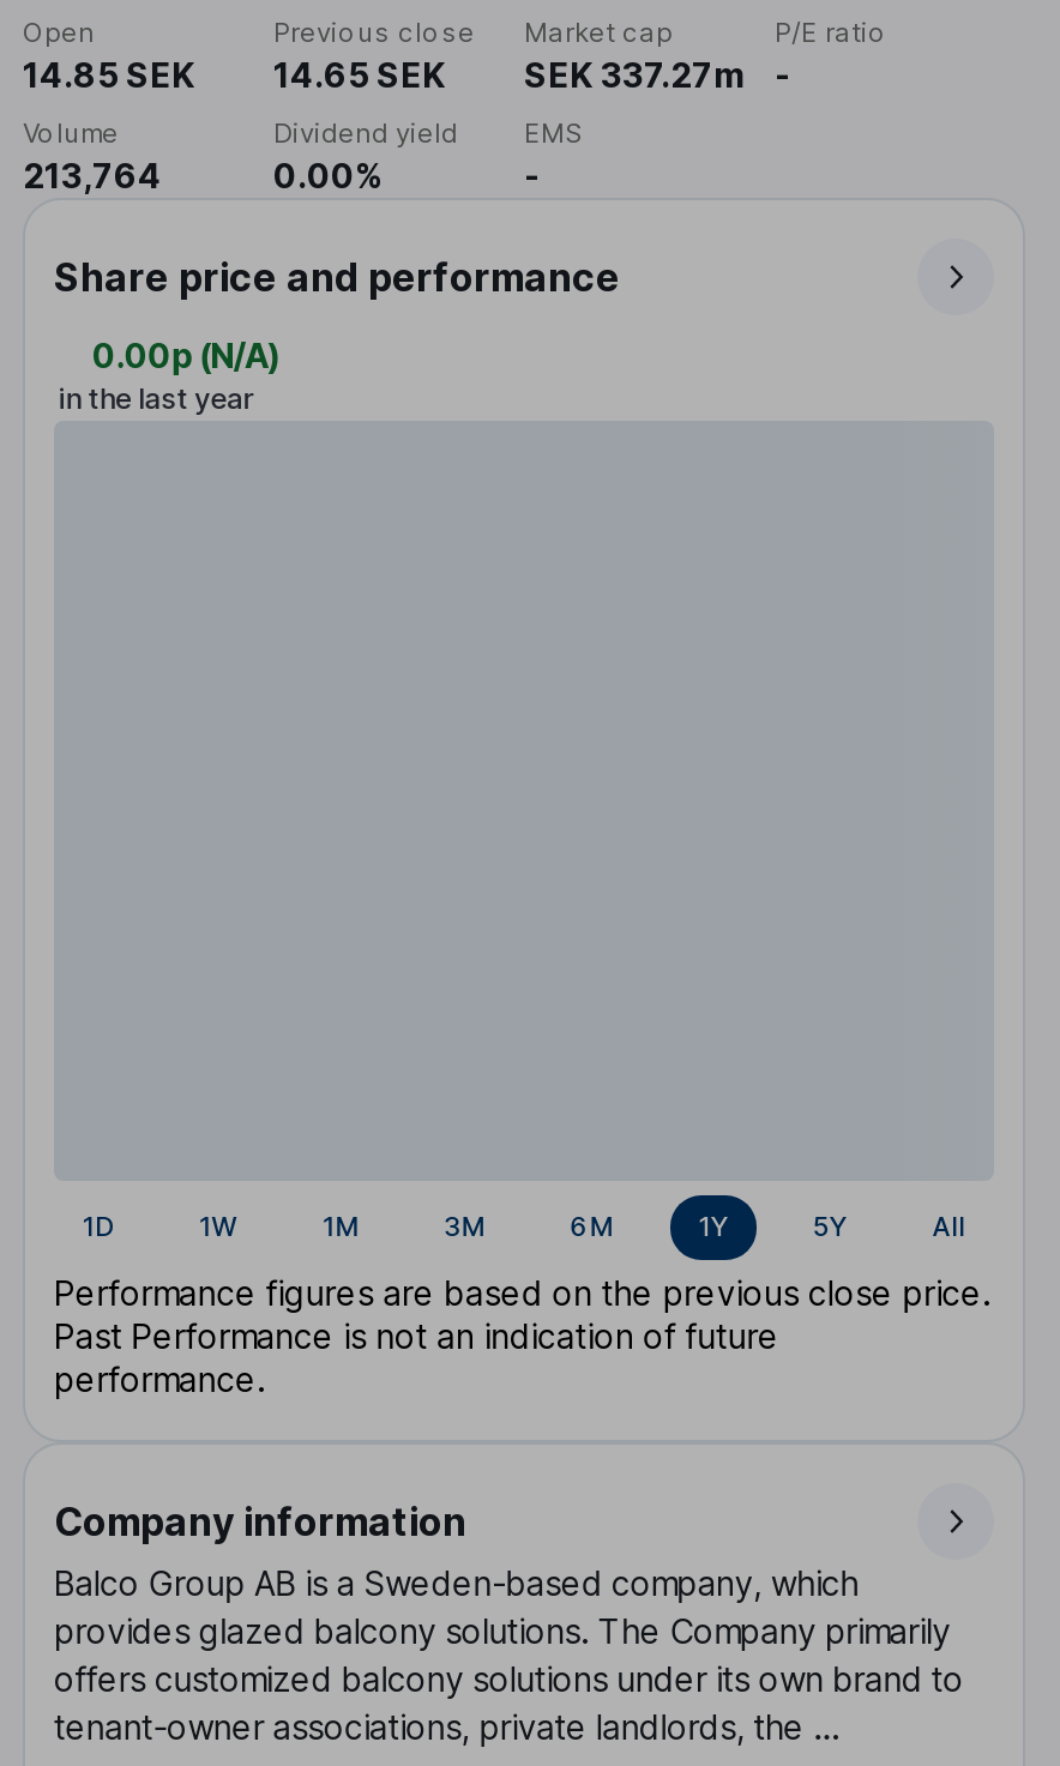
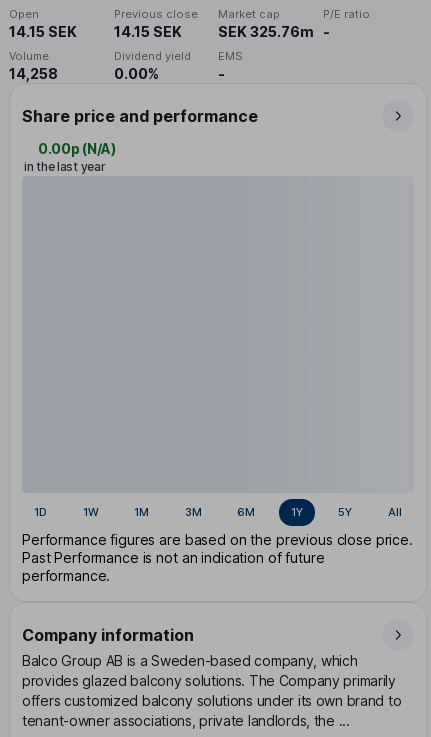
[23,55,195,96] 14.85 SEK -> [9,23,77,40] 14.15 SEK
[273,55,446,96] 14.65 SEK -> [113,23,181,40] 14.15 SEK
[524,55,747,96] SEK 337.27m -> [218,23,314,40] SEK 325.76m
[23,156,162,196] 213,764 -> [9,65,58,82] 14,258

